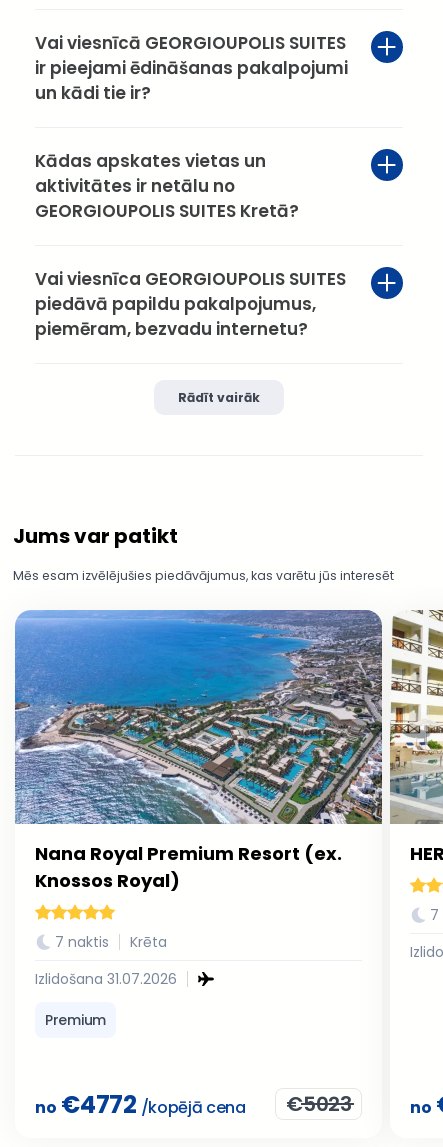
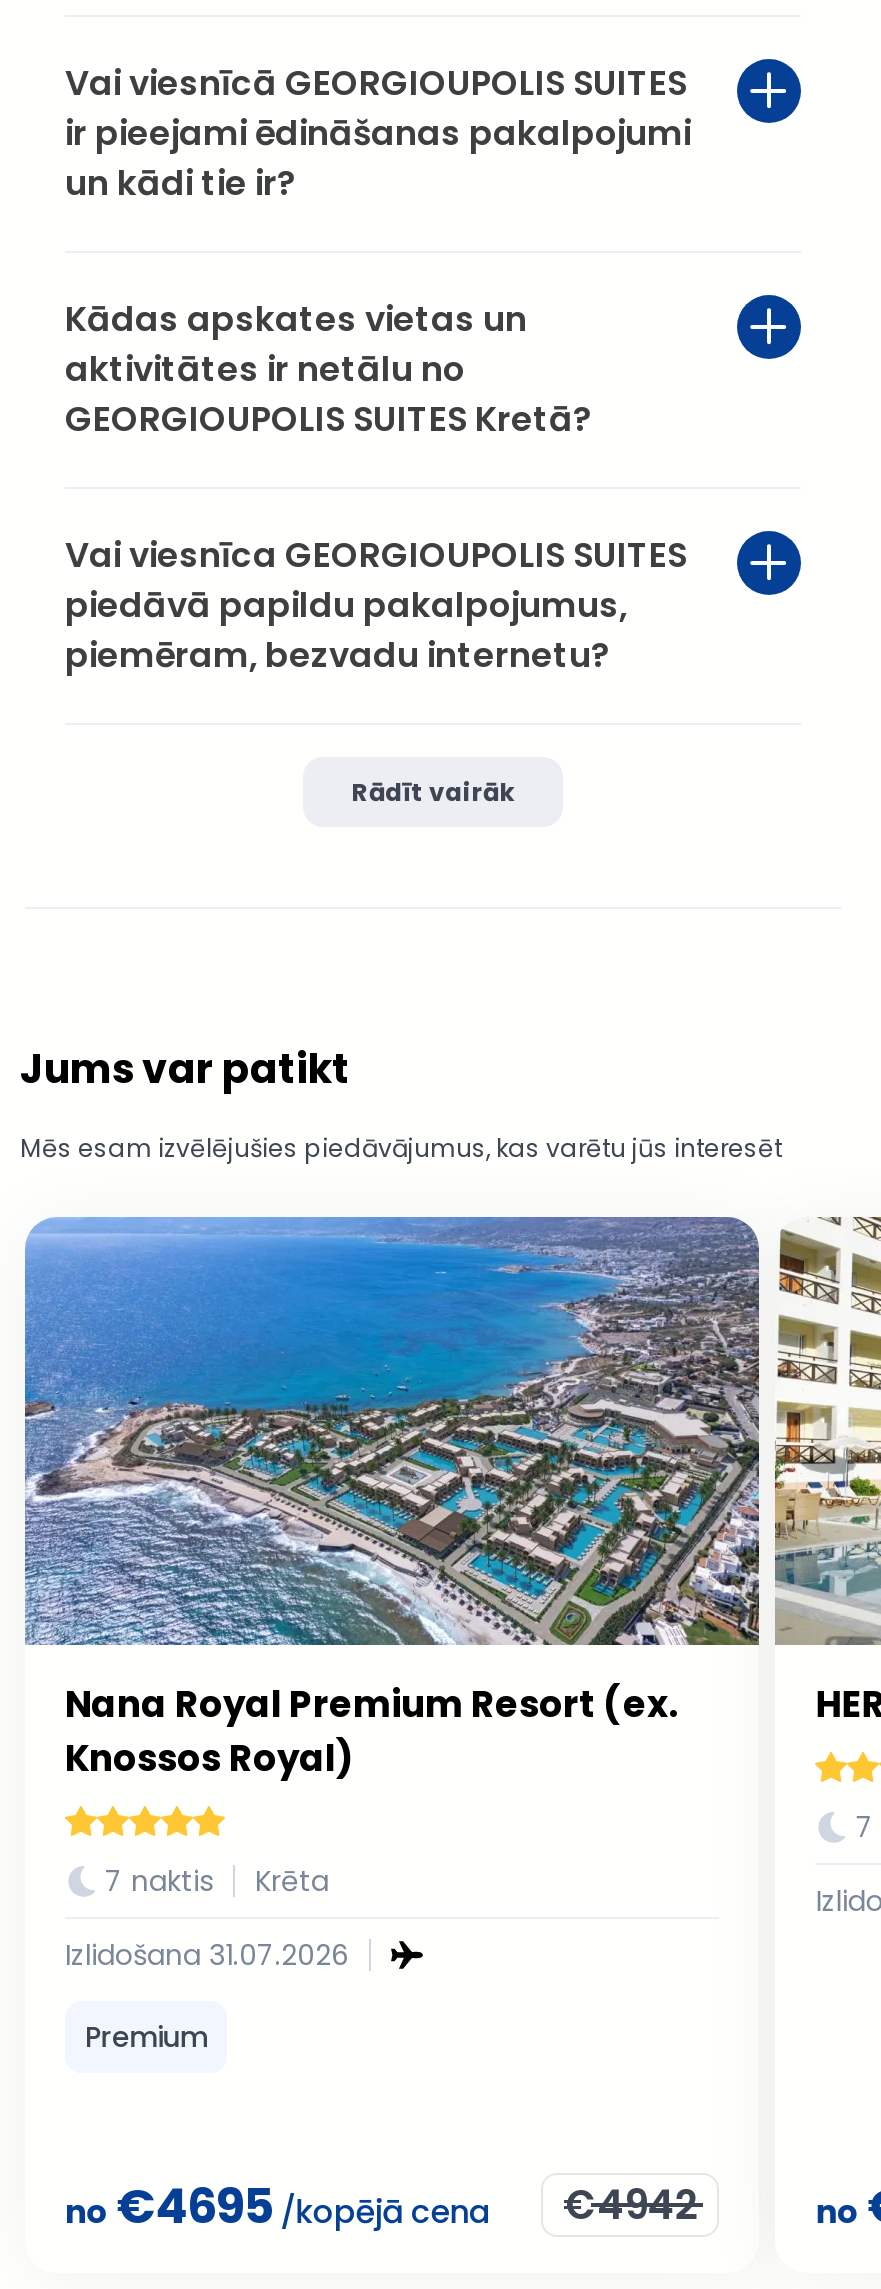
[35,1088,246,1121] no €4772 /kopējā cena -> [65,2173,490,2239] no €4695 /kopējā cena
[286,1090,351,1118] €5023 -> [563,2177,698,2233] €4942

